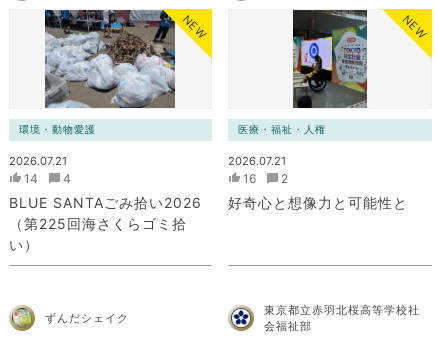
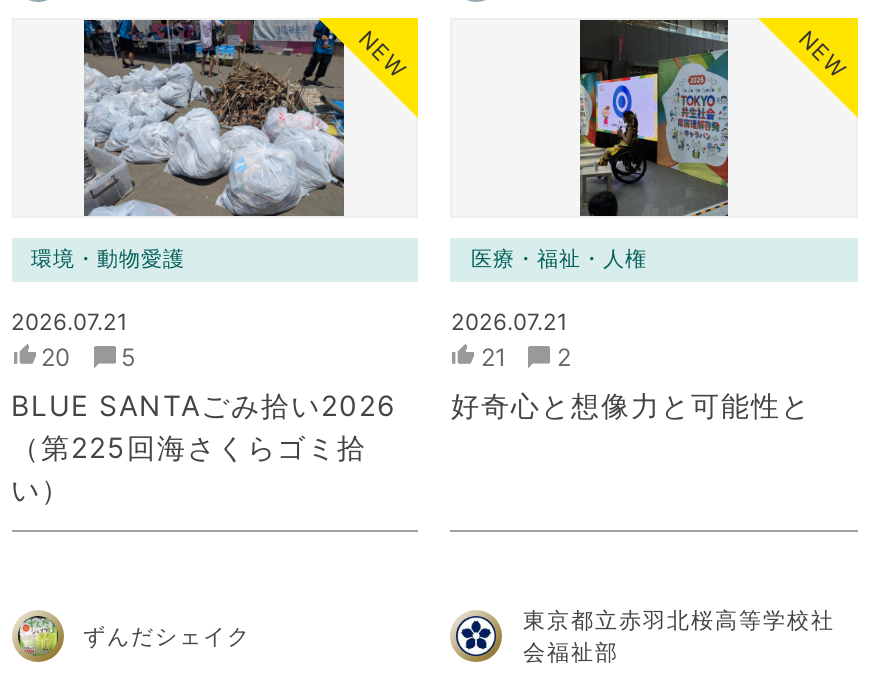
[23,171,37,186] 14 -> [41,342,71,372] 20
[62,171,70,186] 4 -> [121,342,135,372] 5
[243,171,288,186] 16 2 -> [481,342,571,372] 21 2

